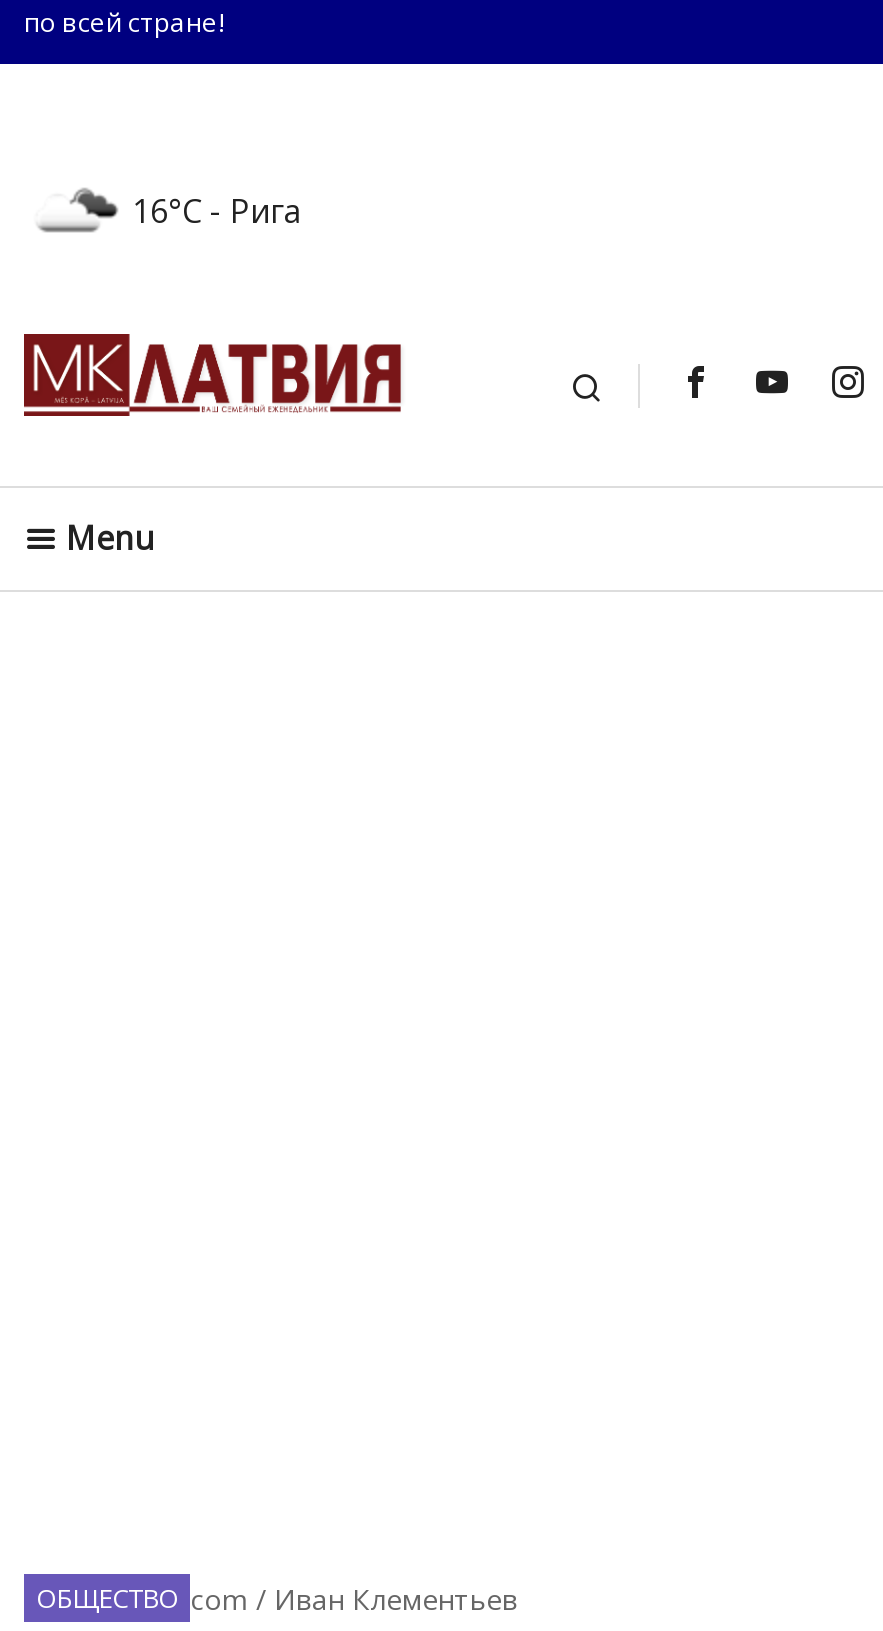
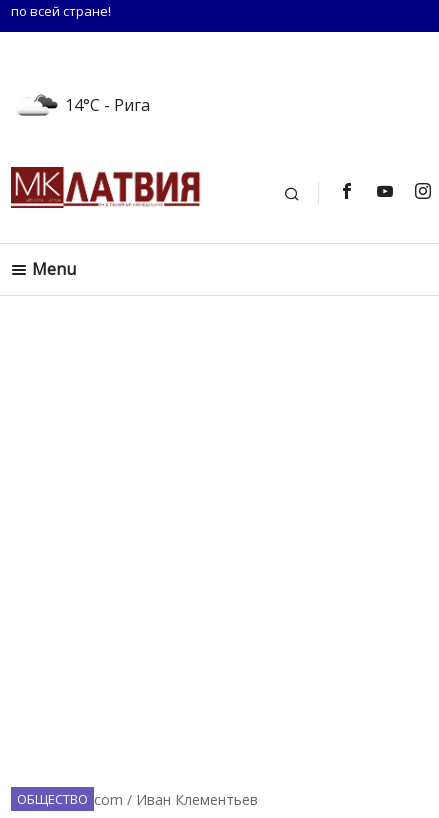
[124,189,302,233] 16°C - Рига -> [61,94,150,116] 14°C - Рига

